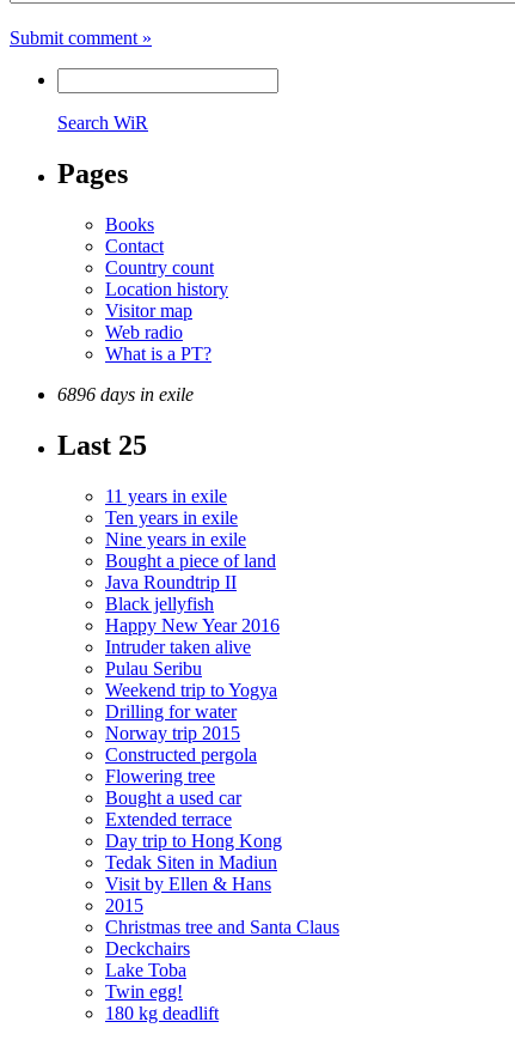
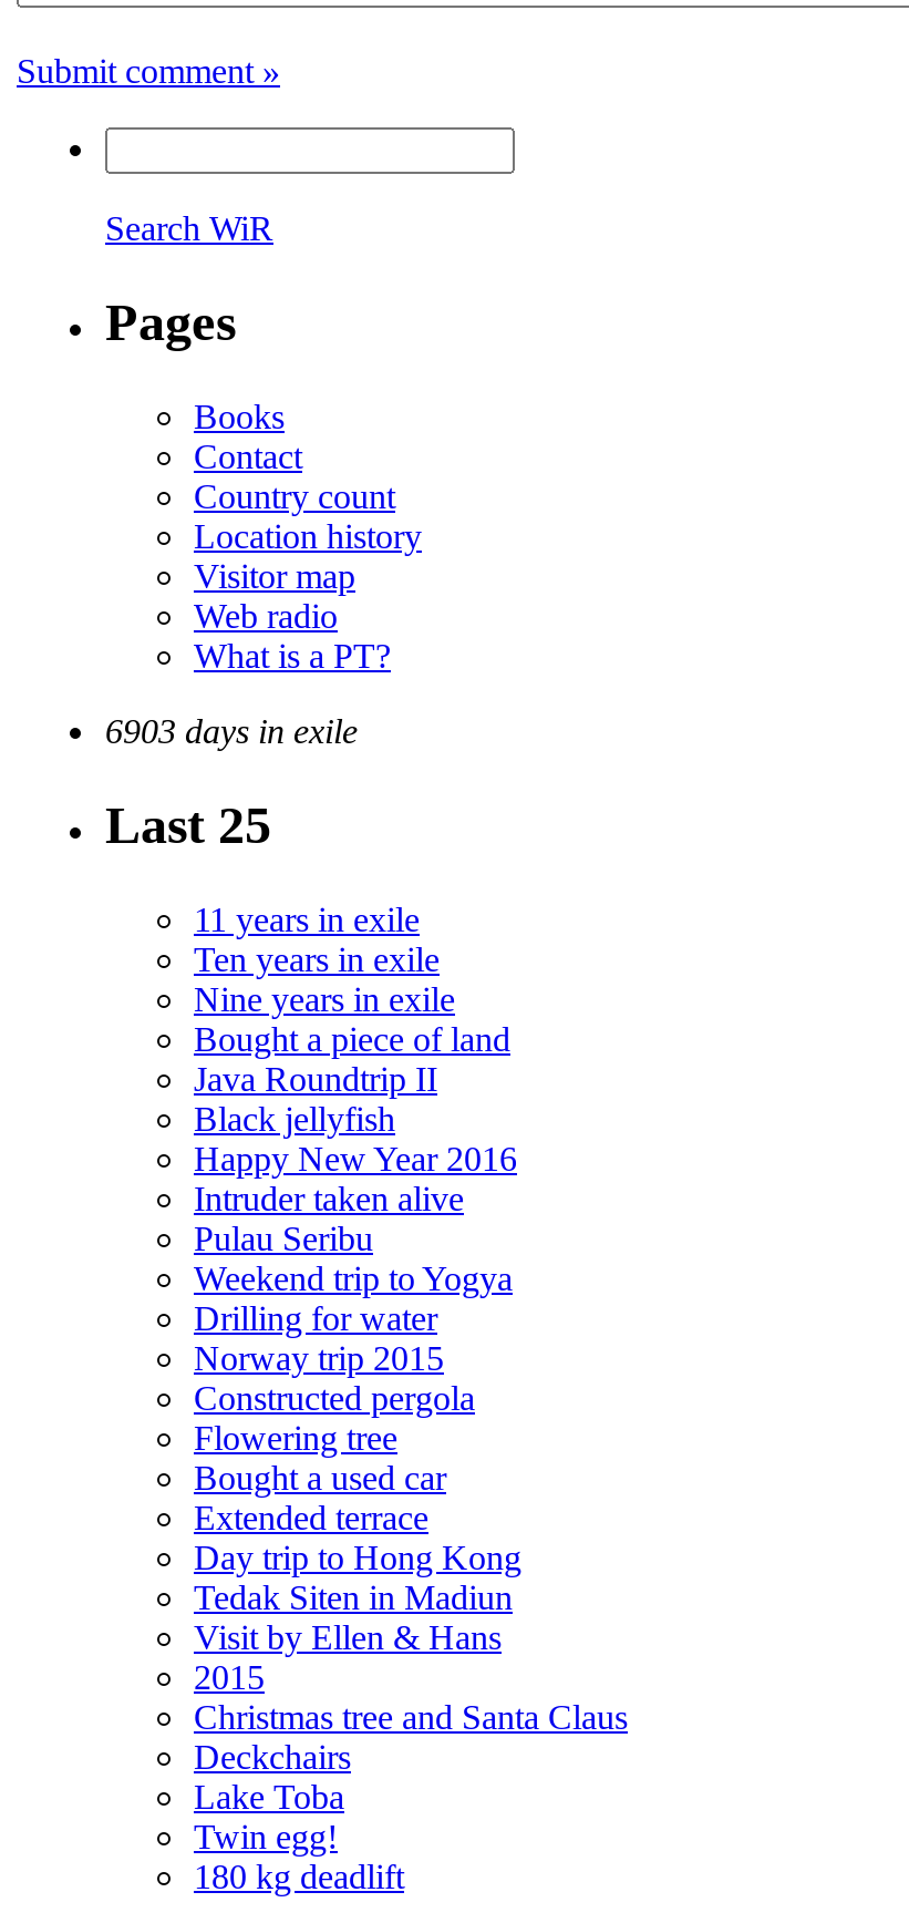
[57,384,194,404] 6896 days in exile -> [105,712,358,750] 6903 days in exile

